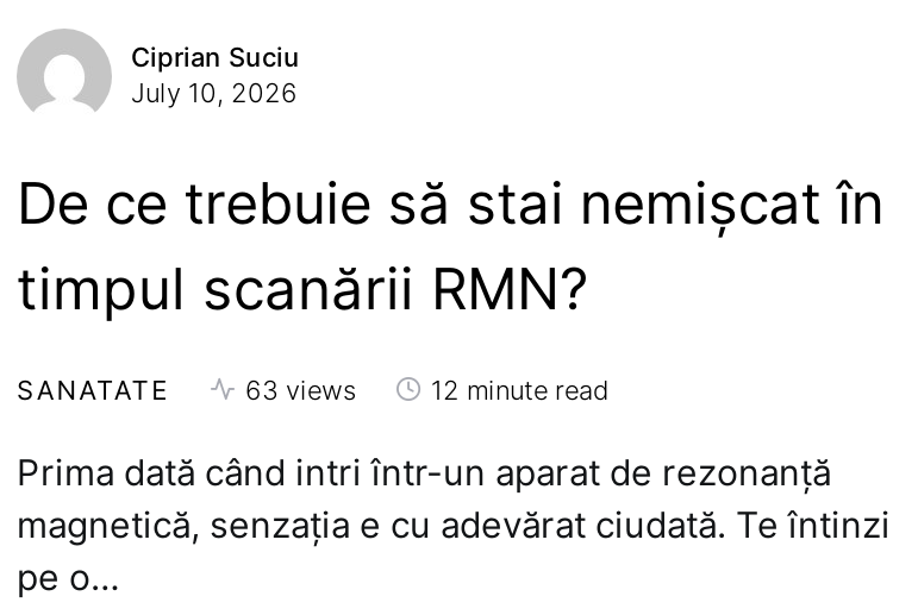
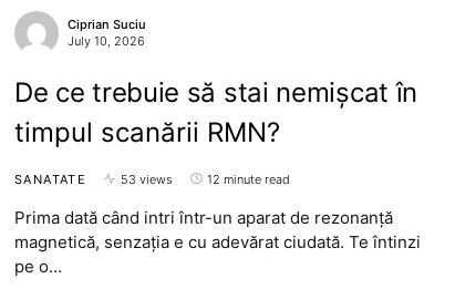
[245,372,357,406] 63 views -> [121,172,173,187] 53 views

